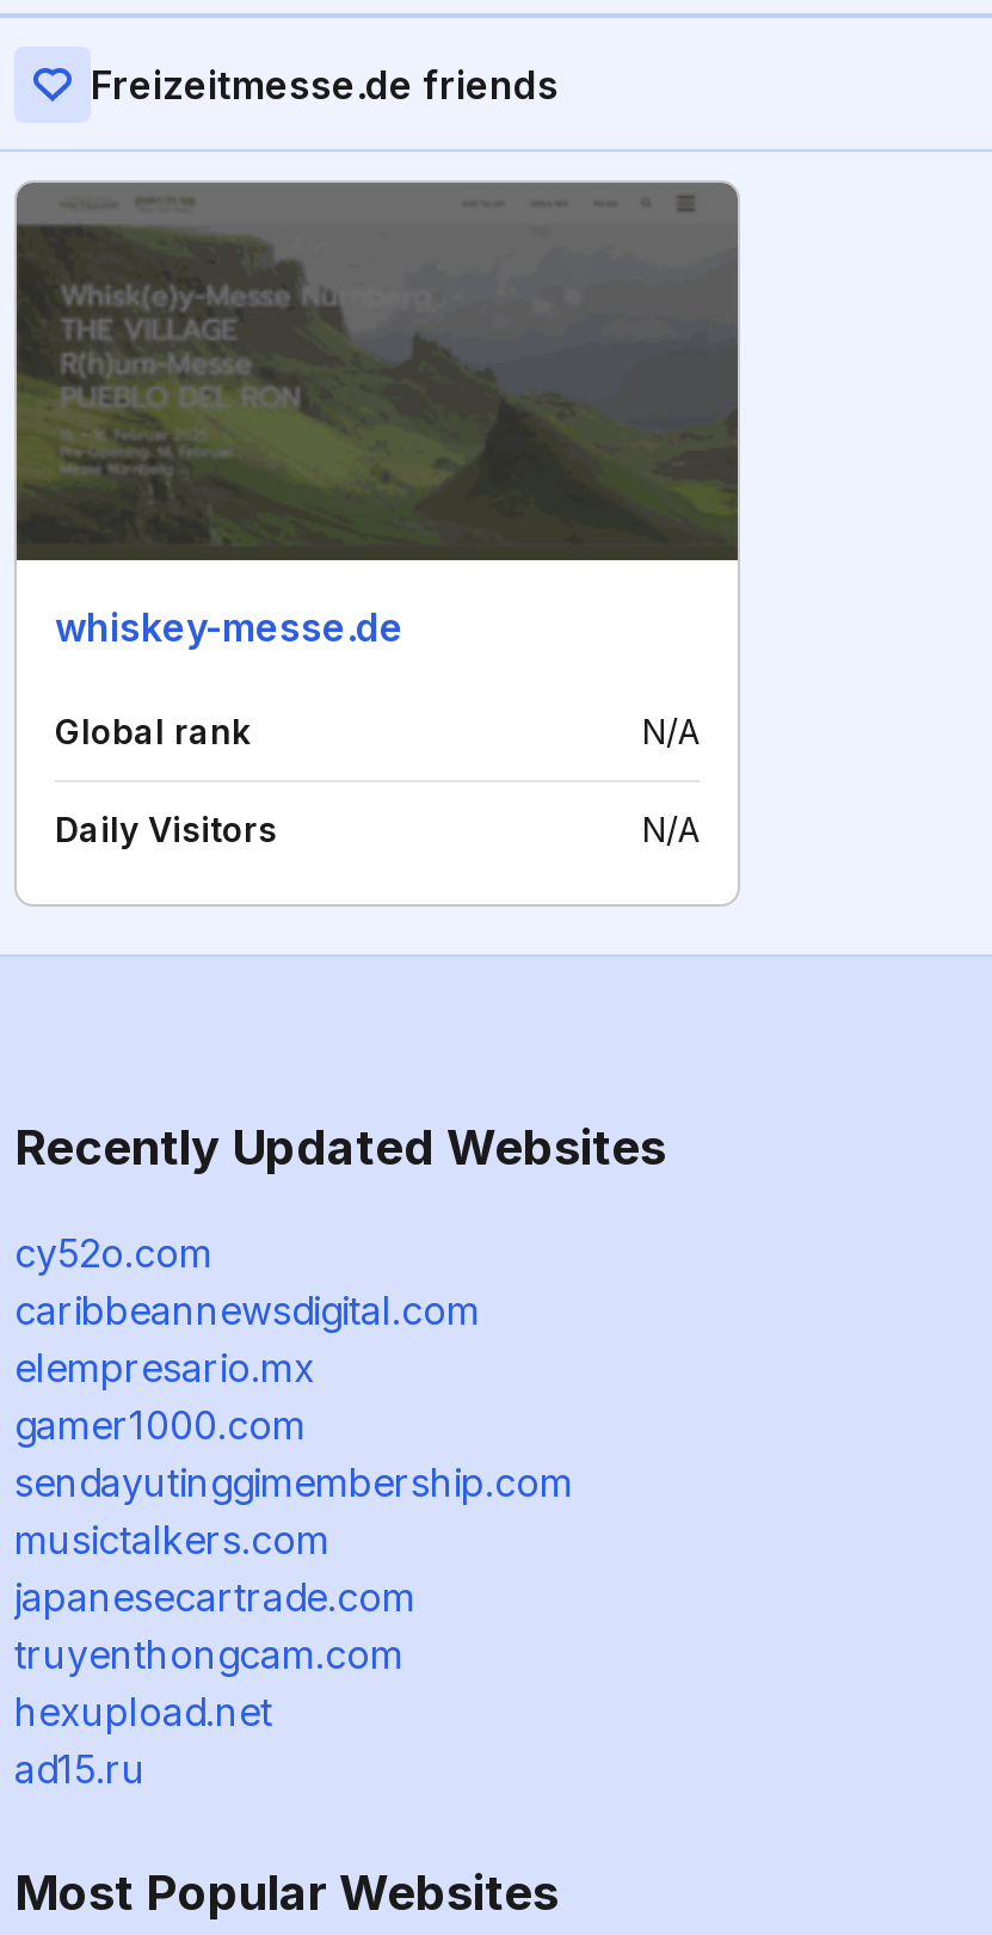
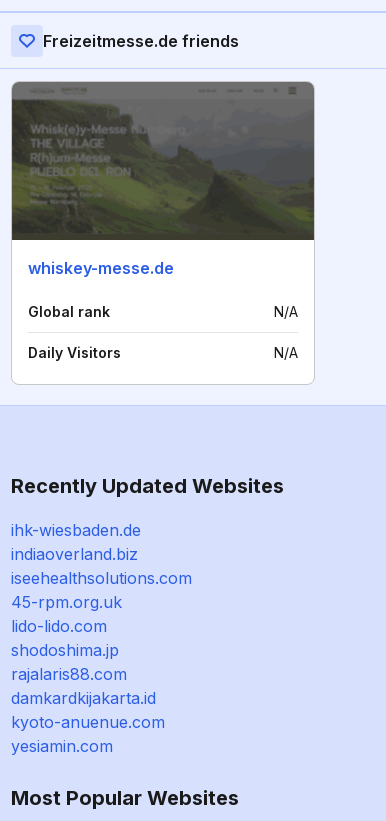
[14,1229,573,1793] cy52o.com | caribbeannewsdigital.com | elempresario.mx | gamer1000.com | sendayutinggimembership.com | musictalkers.com | japanesecartrade.com | truyenthongcam.com | hexupload.net | ad15.ru -> [11,520,192,756] ihk-wiesbaden.de | indiaoverland.biz | iseehealthsolutions.com | 45-rpm.org.uk | lido-lido.com | shodoshima.jp | rajalaris88.com | damkardkijakarta.id | kyoto-anuenue.com | yesiamin.com

